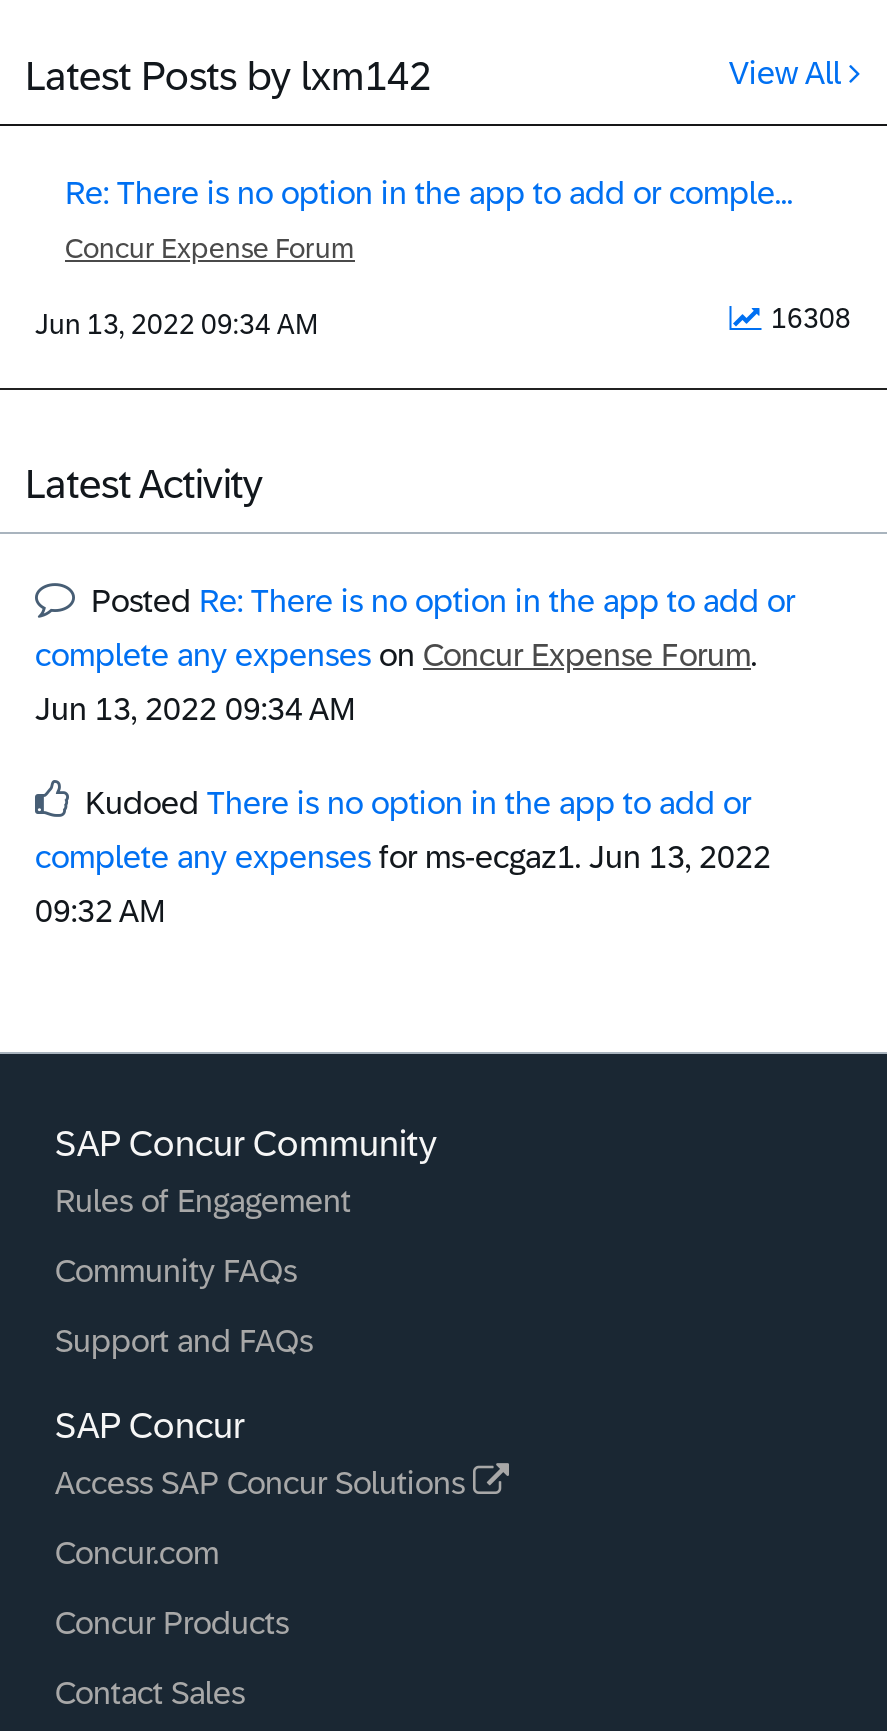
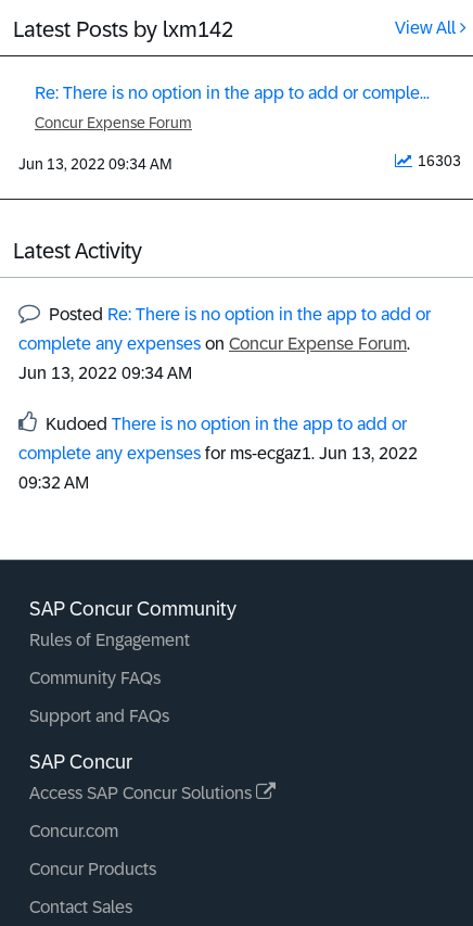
[765,302,851,334] 16308 -> [414,152,461,169] 16303

